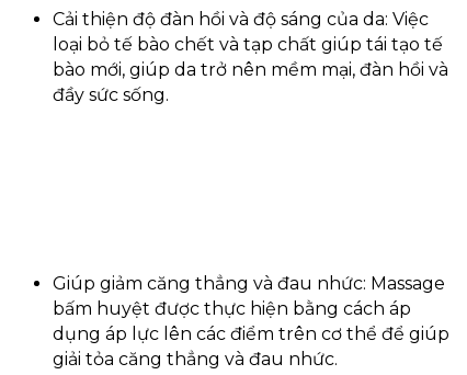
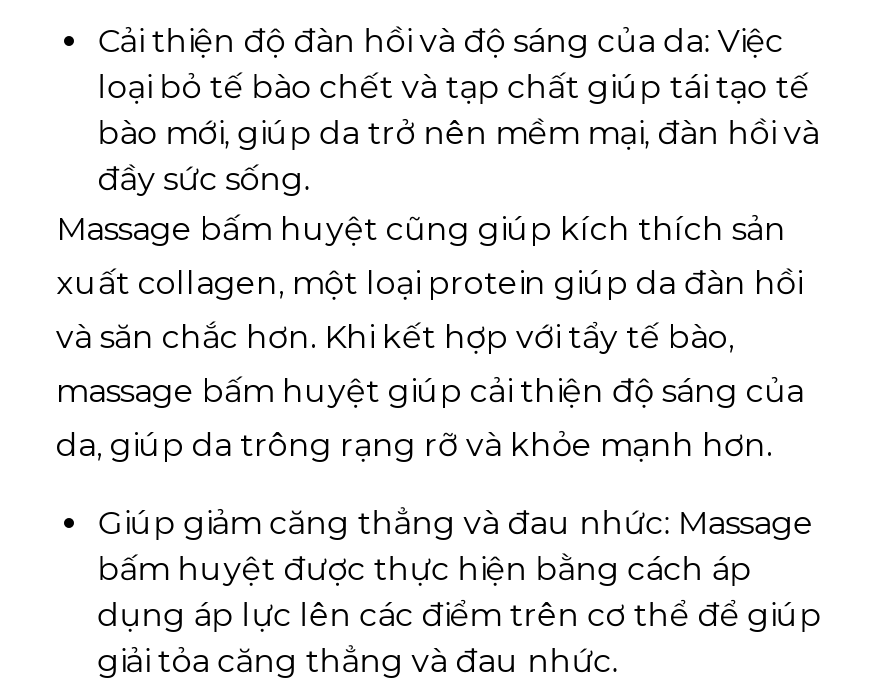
none -> [56,211,804,465] Massage bấm huyệt cũng giúp kích thích sản | xuất collagen, một loại protein giúp da đàn hồi | và săn chắc hơn. Khi kết hợp với tẩy tế bào, | massage bấm huyệt giúp cải thiện độ sáng của | da, giúp da trông rạng rỡ và khỏe mạnh hơn.

